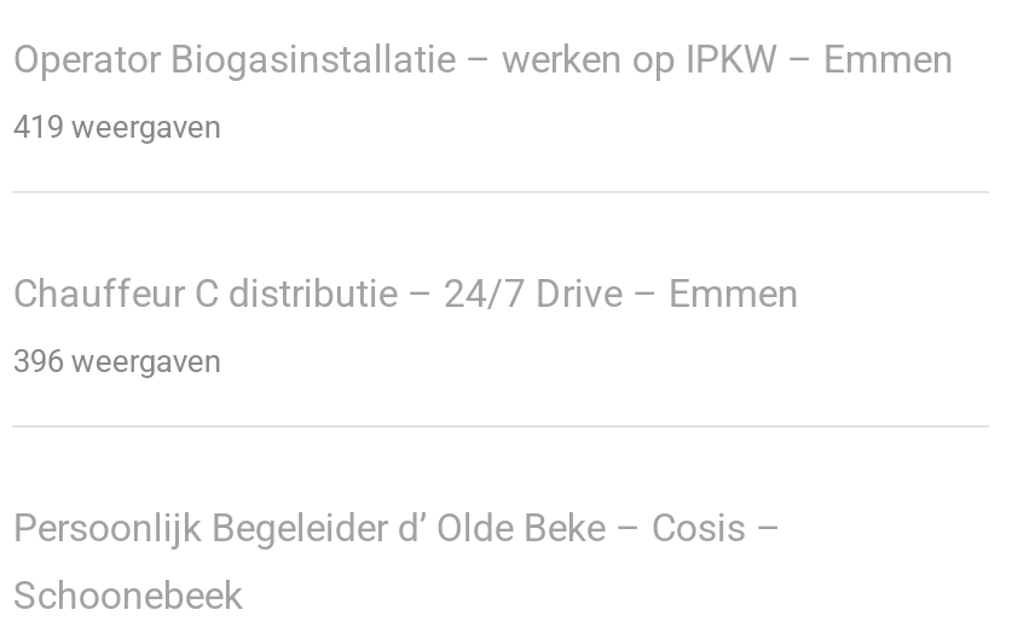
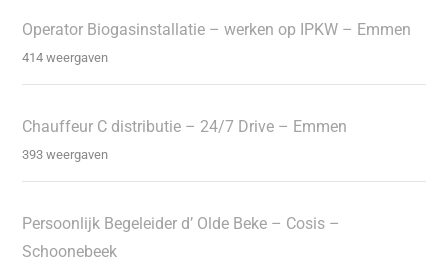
[13,109,221,145] 419 weergaven -> [22,50,108,65] 414 weergaven
[13,343,221,379] 396 weergaven -> [22,147,108,162] 393 weergaven

